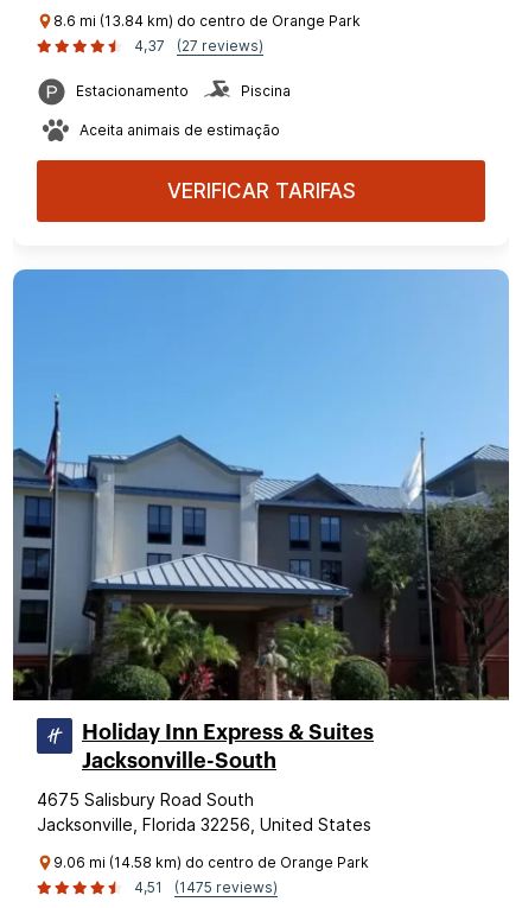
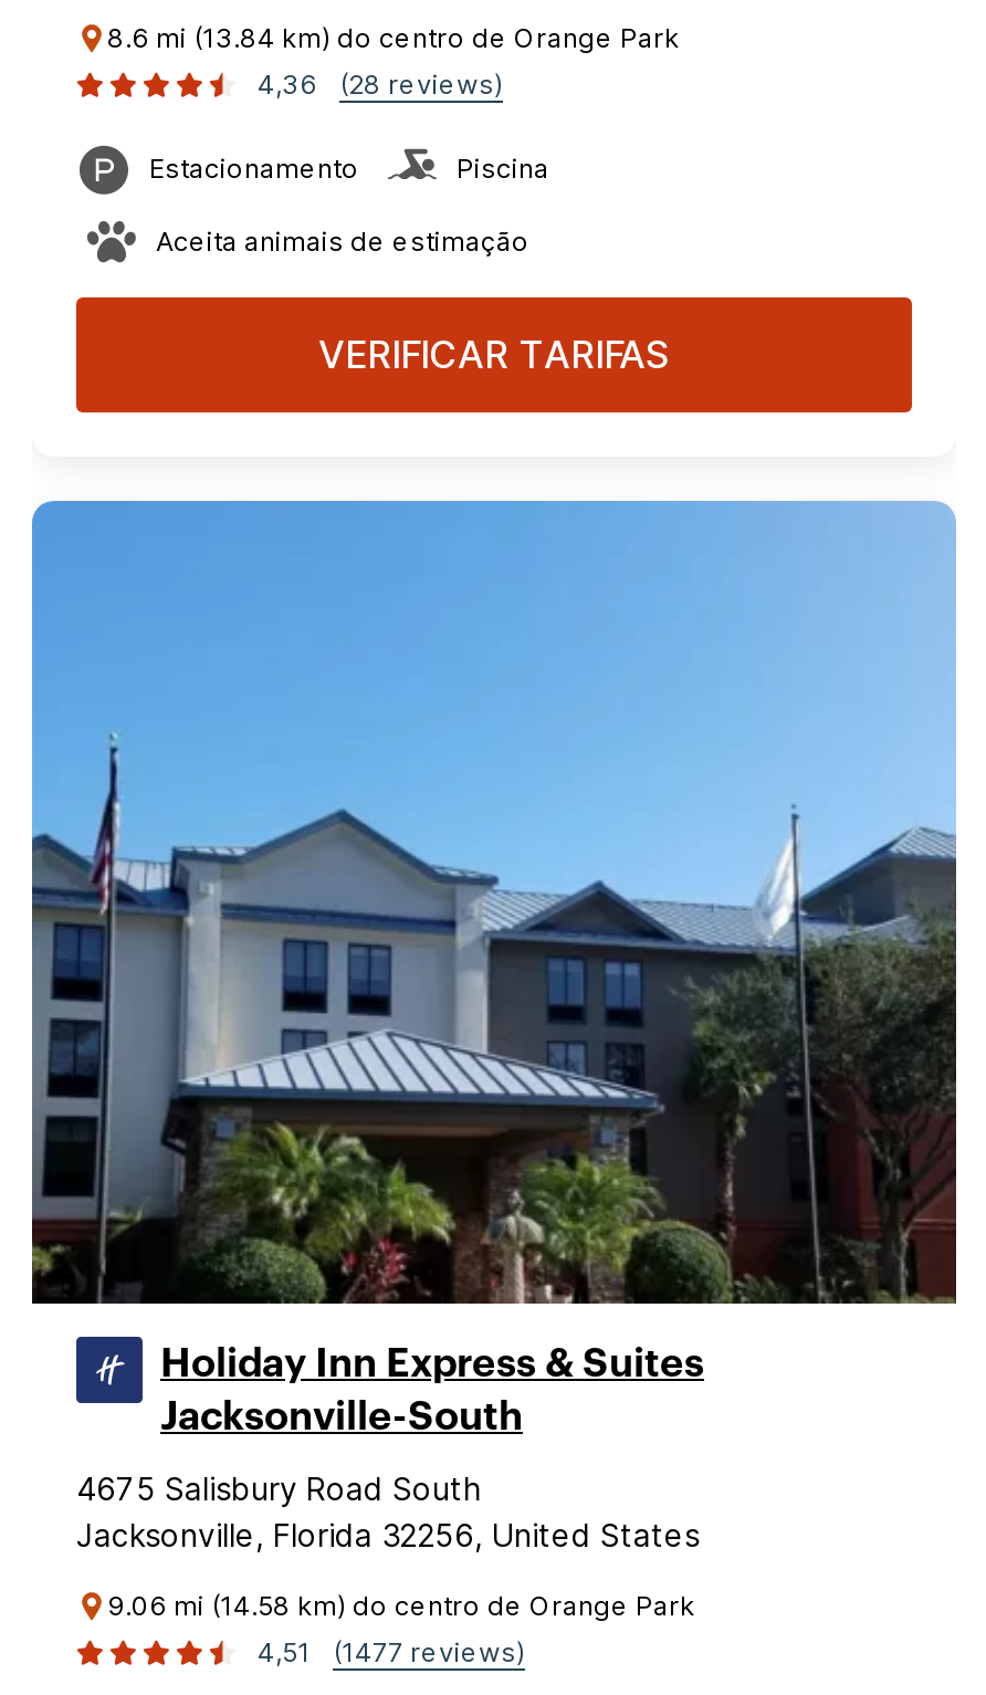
[134,37,165,55] 4,37 -> [258,67,317,101] 4,36
[177,37,263,55] (27 reviews) -> [339,67,503,101] (28 reviews)
[134,878,278,896] 4,51 (1475 reviews) -> [258,1635,525,1668] 4,51 (1477 reviews)

